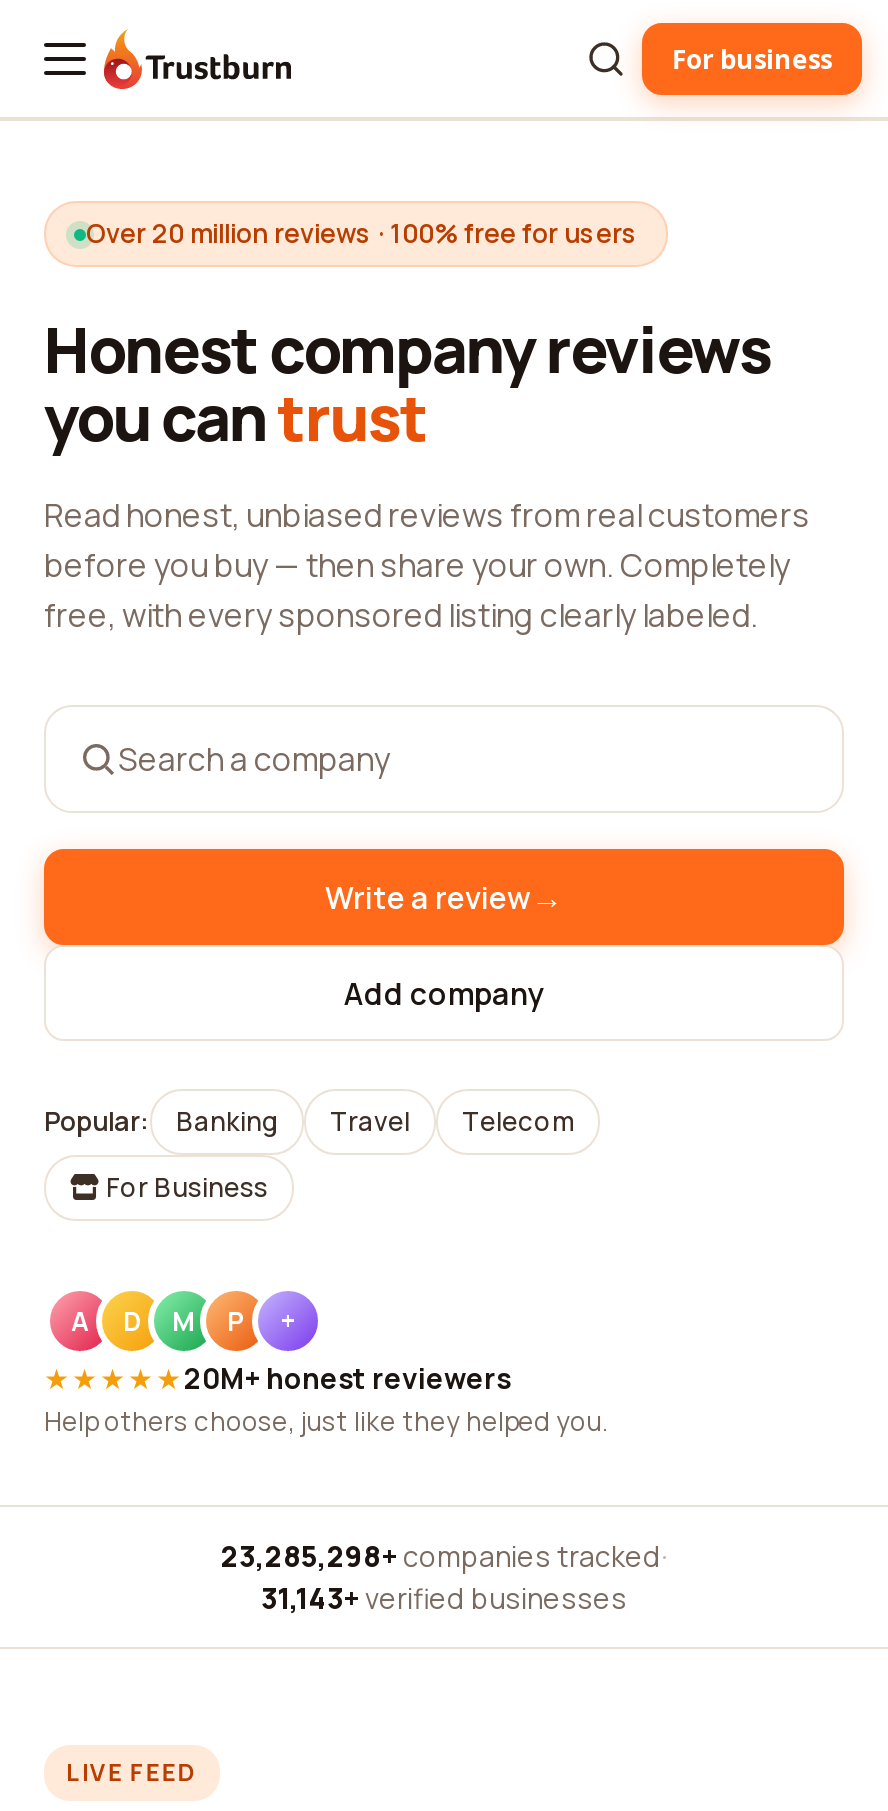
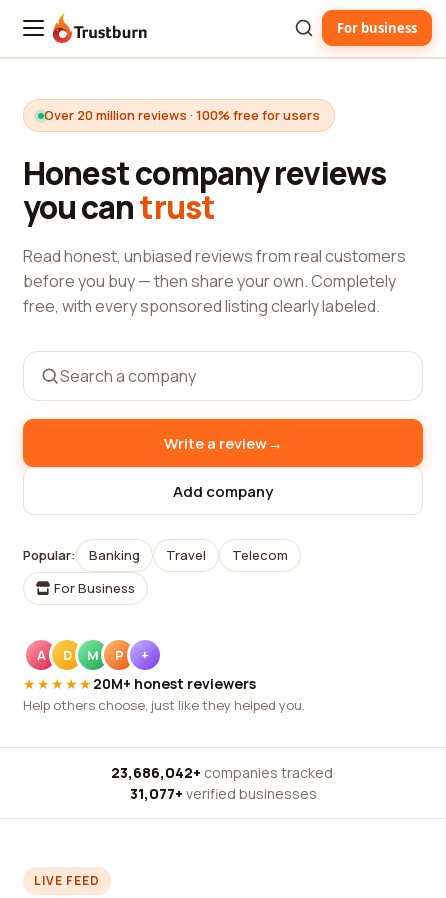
[221,1537,667,1575] 23,285,298+ companies tracked · -> [110,763,335,782] 23,686,042+ companies tracked ·
[261,1579,627,1617] 31,143+ verified businesses -> [129,784,316,803] 31,077+ verified businesses

